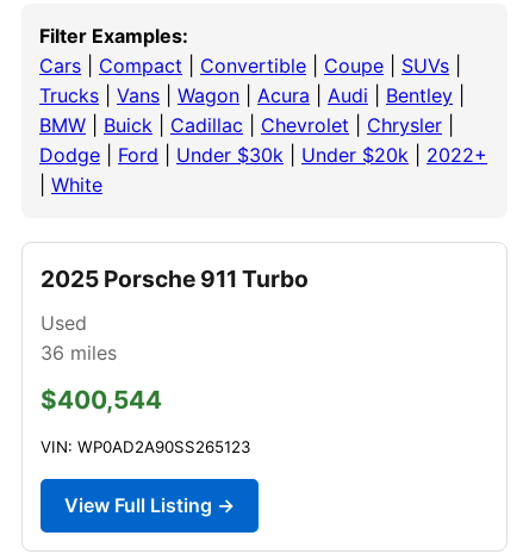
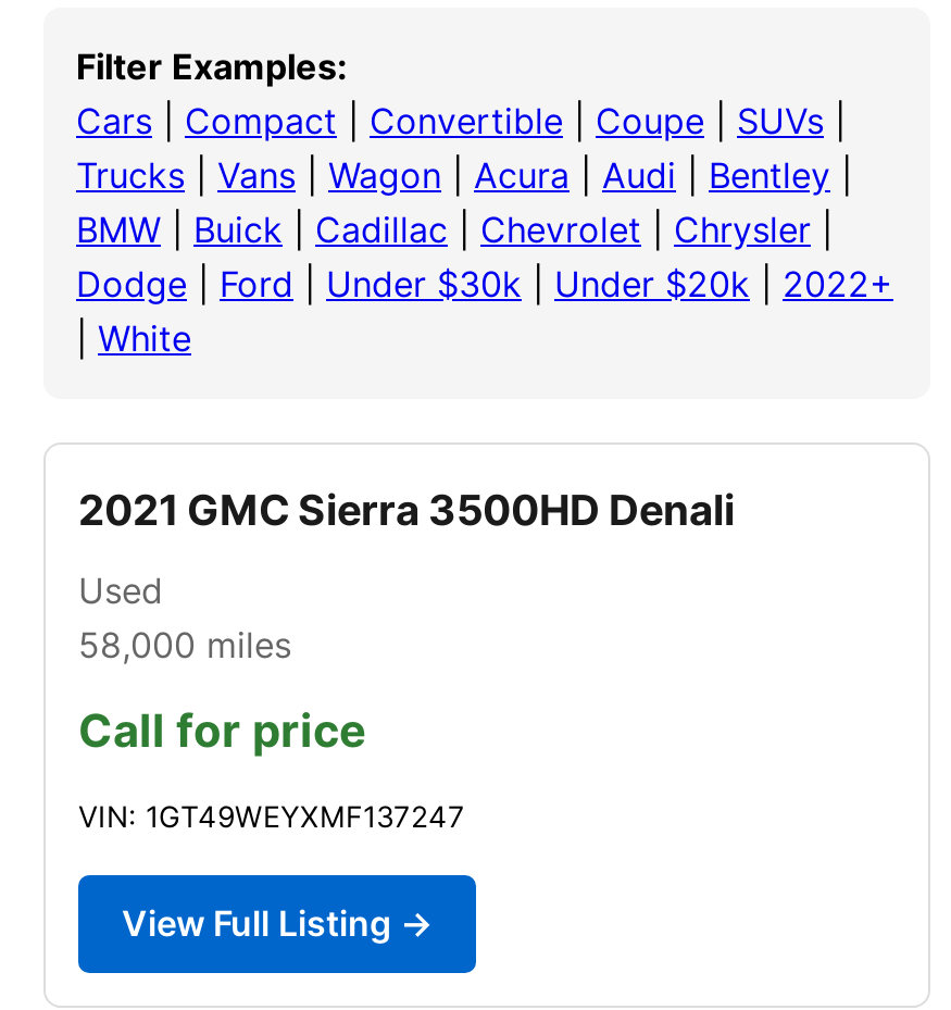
[41,264,309,293] 2025 Porsche 911 Turbo -> [78,484,735,536] 2021 GMC Sierra 3500HD Denali
[41,341,117,364] 36 miles -> [78,623,291,666] 58,000 miles
[41,385,162,414] $400,544 -> [78,703,365,758] Call for price
[41,437,250,456] VIN: WP0AD2A90SS265123 -> [78,799,465,834] VIN: 1GT49WEYXMF137247

